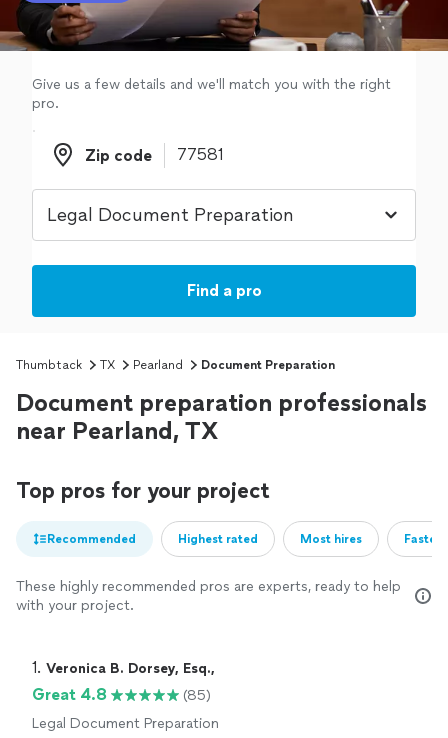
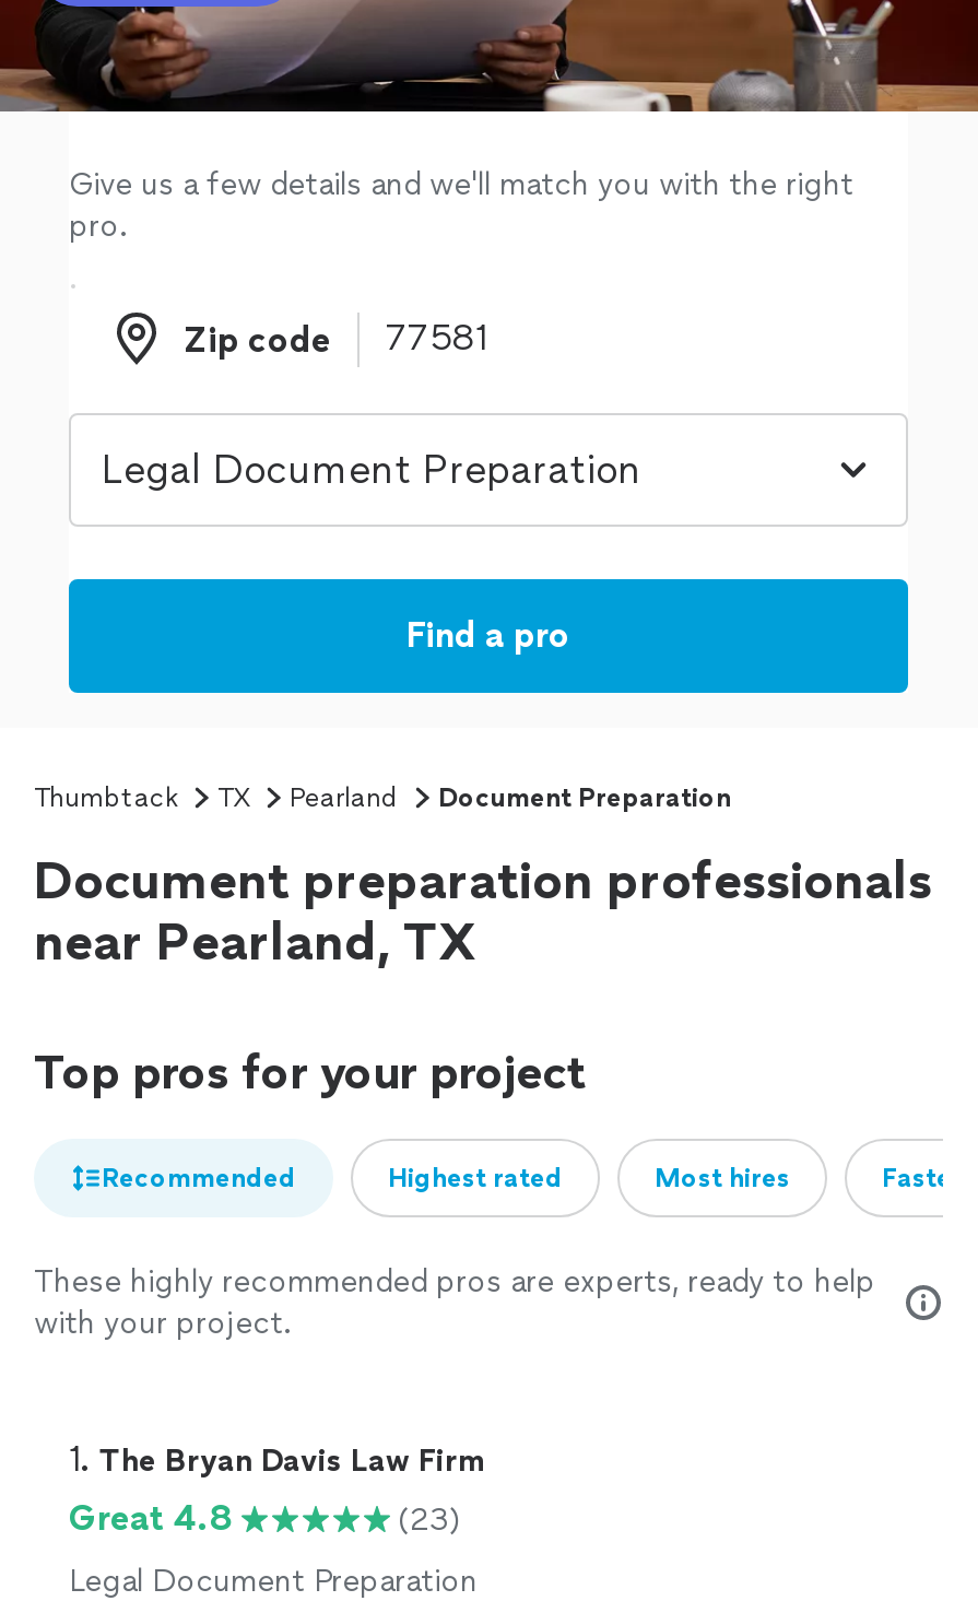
[32,658,215,677] 1. Veronica B. Dorsey, Esq., -> [69,1439,486,1480] 1. The Bryan Davis Law Firm
[183,687,211,704] (85) -> [399,1501,460,1538] (23)

